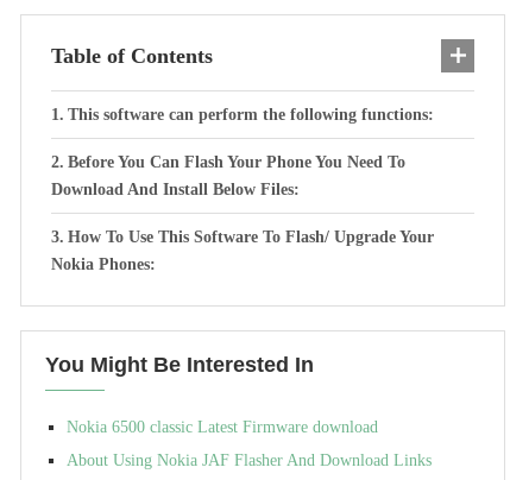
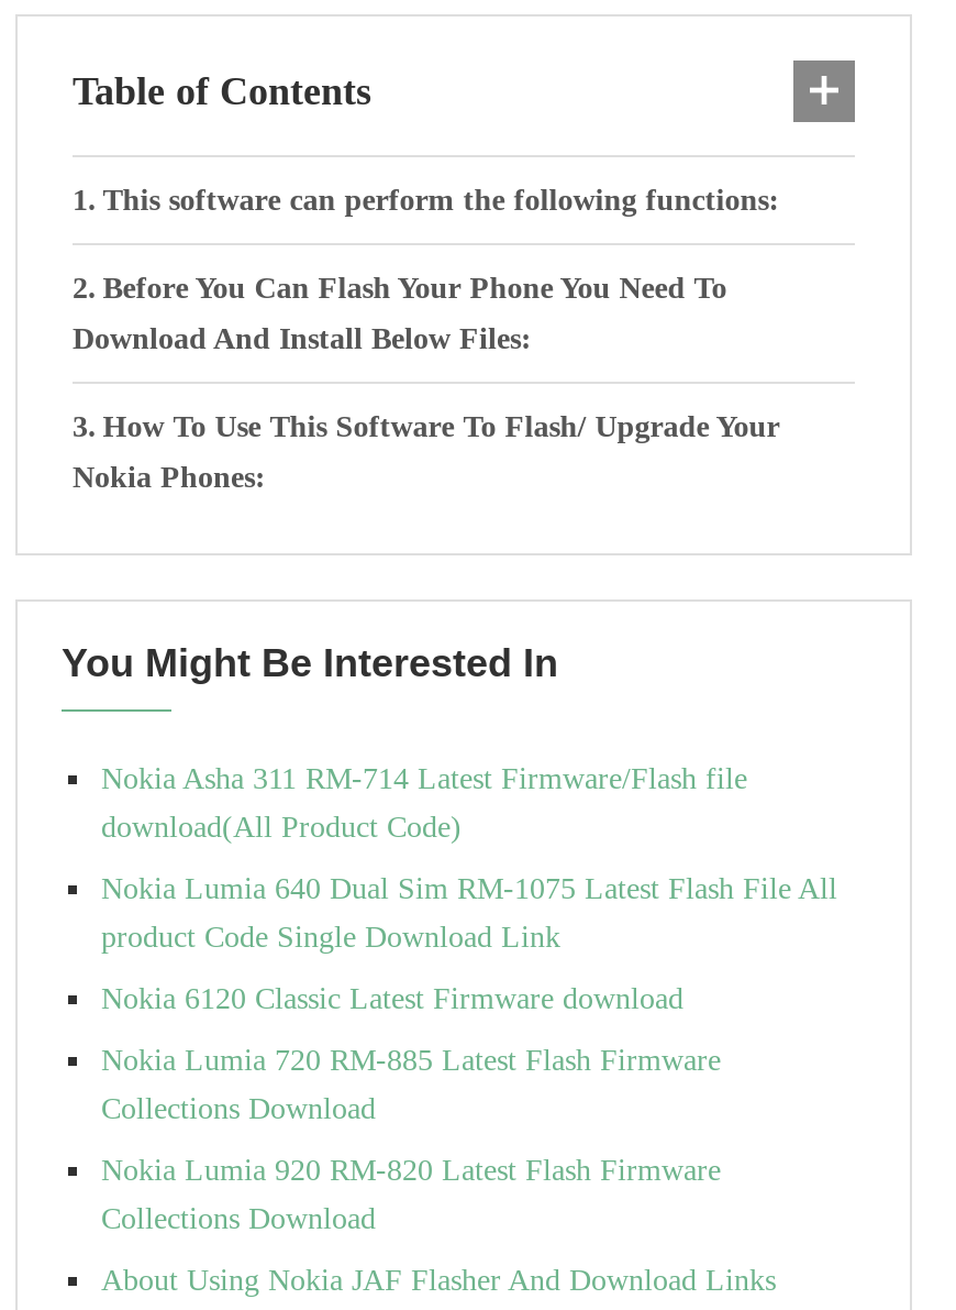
[67,418,378,436] Nokia 6500 classic Latest Firmware download -> [101,763,837,1236] Nokia Asha 311 RM-714 Latest Firmware/Flash file | download(All Product Code) | Nokia Lumia 640 Dual Sim RM-1075 Latest Flash File All | product Code Single Download Link | Nokia 6120 Classic Latest Firmware download | Nokia Lumia 720 RM-885 Latest Flash Firmware | Collections Download | Nokia Lumia 920 RM-820 Latest Flash Firmware | Collections Download

